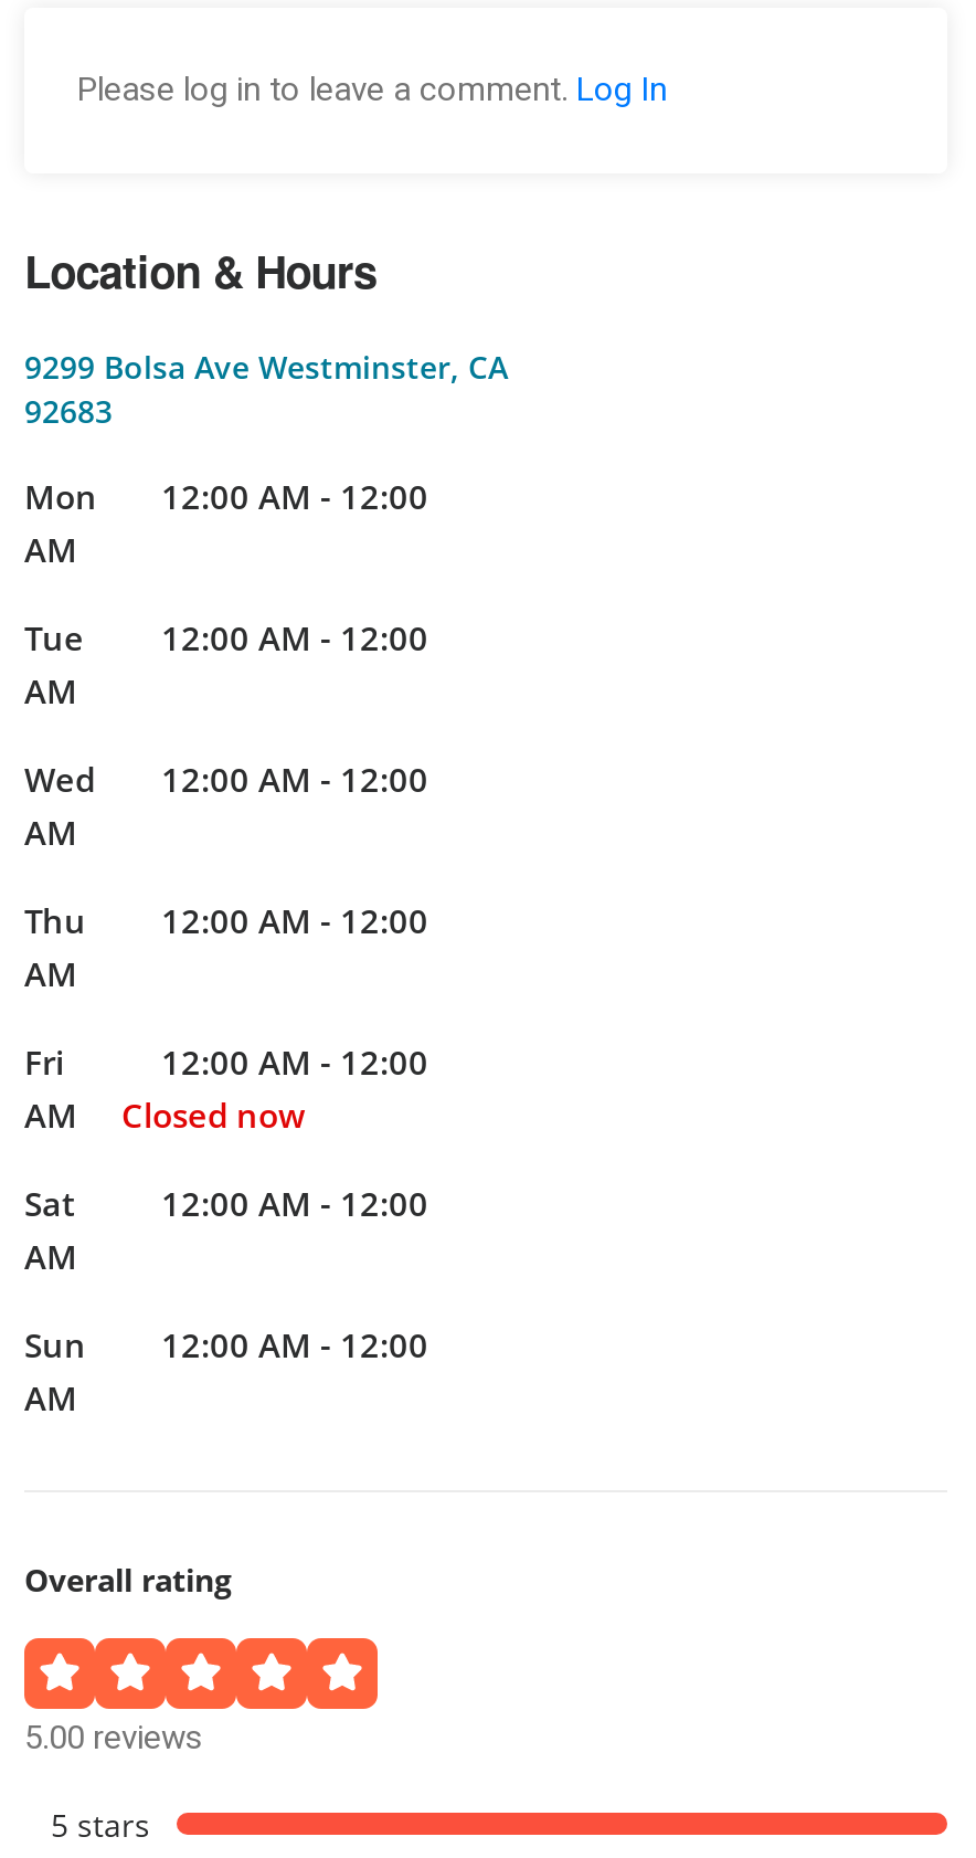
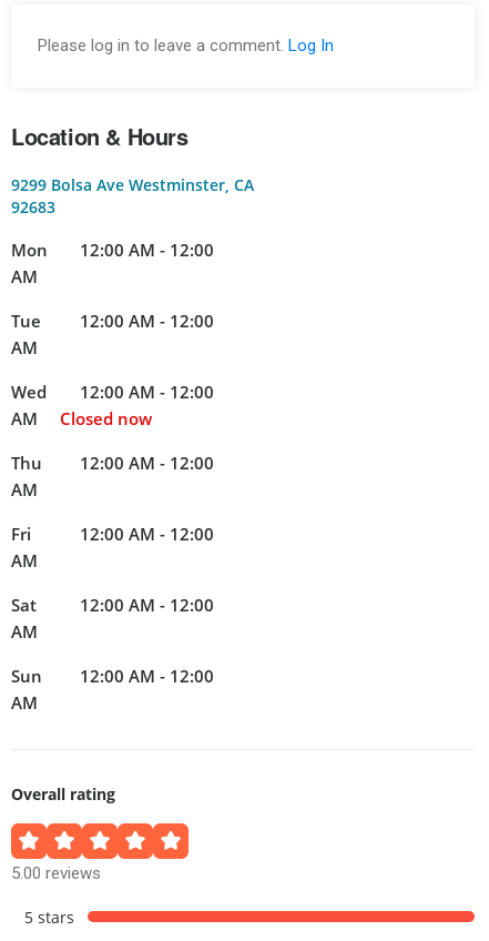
moved [121,1092,305,1137] -> [60,407,152,429]: Closed now

